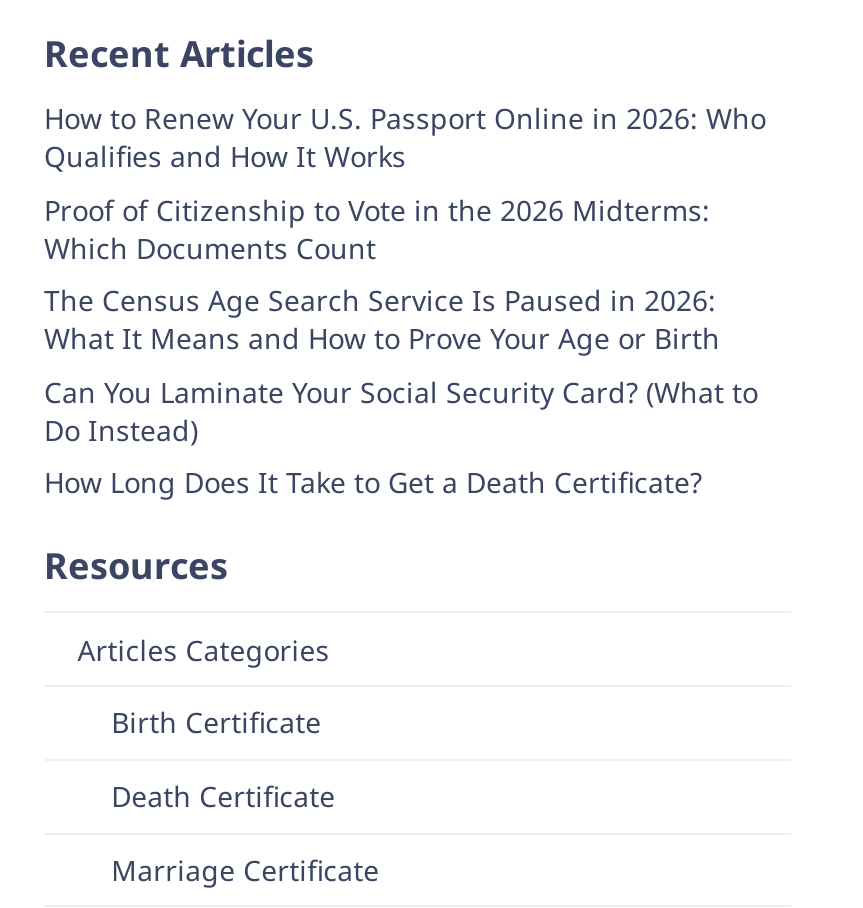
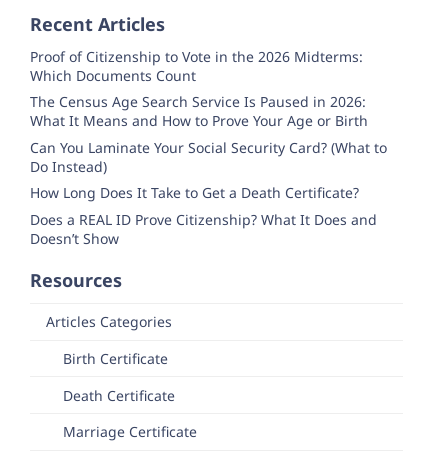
[44,100,766,176] How to Renew Your U.S. Passport Online in 2026: Who | Qualifies and How It Works -> none
moved [44,190,758,502] -> [29,47,386,202]: Proof of Citizenship to Vote in the 2026 Midterms: | Which Documents Count | The Census Age Search Service Is Paused in 2026: | What It Means and How to Prove Your Age or Birth | Can You Laminate Your Social Security Card? (What to | Do Instead) | How Long Does It Take to Get a Death Certificate?
none -> [29,210,376,248] Does a REAL ID Prove Citizenship? What It Does and | Doesn’t Show

